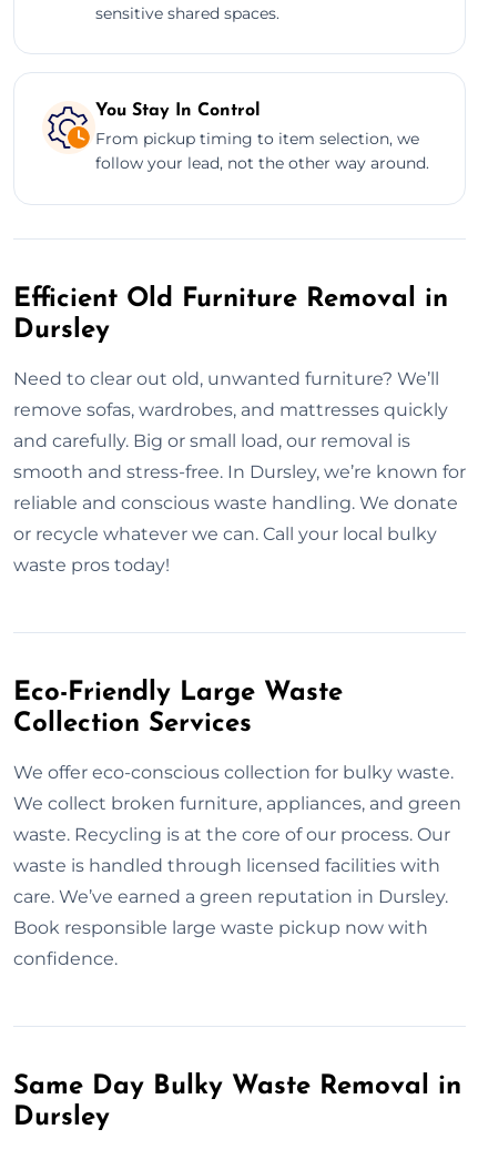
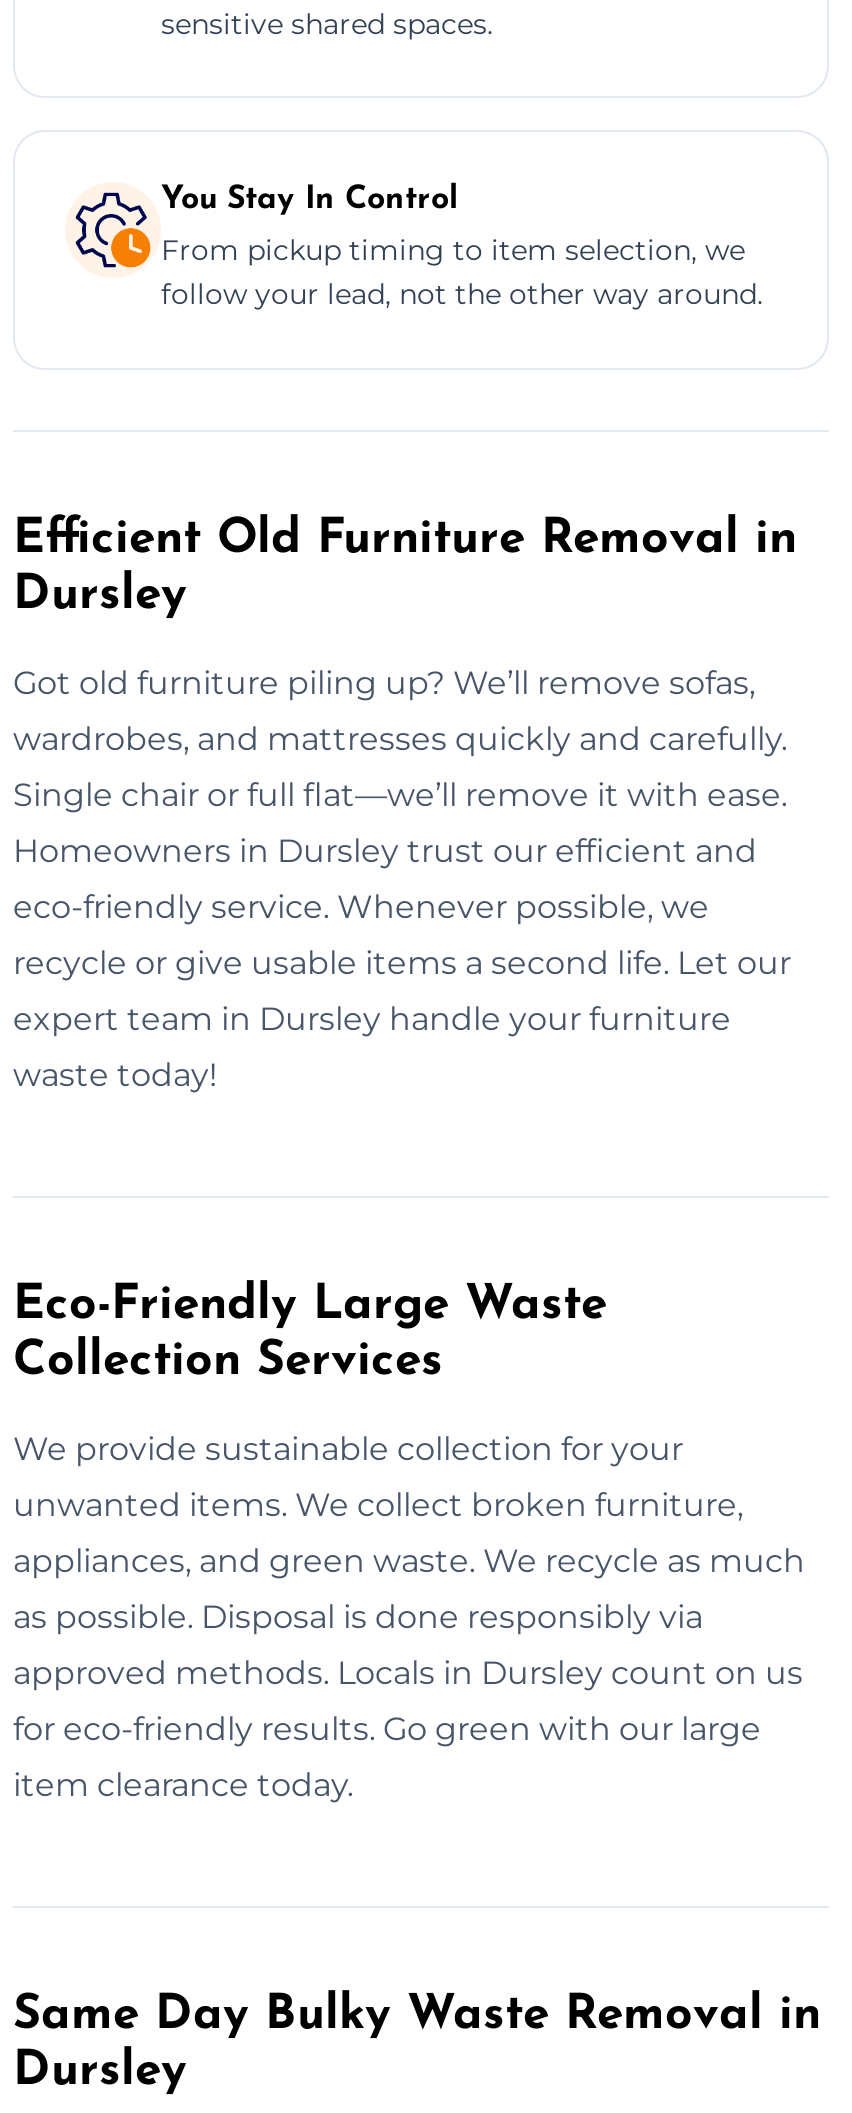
[13,368,466,575] Need to clear out old, unwanted furniture? We’ll | remove sofas, wardrobes, and mattresses quickly | and carefully. Big or small load, our removal is | smooth and stress-free. In Dursley, we’re known for | reliable and conscious waste handling. We donate | or recycle whatever we can. Call your local bulky | waste pros today! -> [13,663,791,1093] Got old furniture piling up? We’ll remove sofas, | wardrobes, and mattresses quickly and carefully. | Single chair or full flat—we’ll remove it with ease. | Homeowners in Dursley trust our efficient and | eco-friendly service. Whenever possible, we | recycle or give usable items a second life. Let our | expert team in Dursley handle your furniture | waste today!
[13,762,454,783] We offer eco-conscious collection for bulky waste. -> [13,1429,683,1467] We provide sustainable collection for your
[13,793,461,814] We collect broken furniture, appliances, and green -> [13,1485,743,1523] unwanted items. We collect broken furniture,
[13,824,450,845] waste. Recycling is at the core of our process. Our -> [13,1541,805,1579] appliances, and green waste. We recycle as much
[13,855,440,876] waste is handled through licensed facilities with -> [13,1597,703,1635] as possible. Disposal is done responsibly via
[13,886,448,907] care. We’ve earned a green reputation in Dursley. -> [13,1653,803,1691] approved methods. Locals in Dursley count on us
[13,917,428,938] Book responsible large waste pickup now with -> [13,1709,761,1747] for eco-friendly results. Go green with our large
[13,948,118,969] confidence. -> [13,1765,353,1803] item clearance today.

